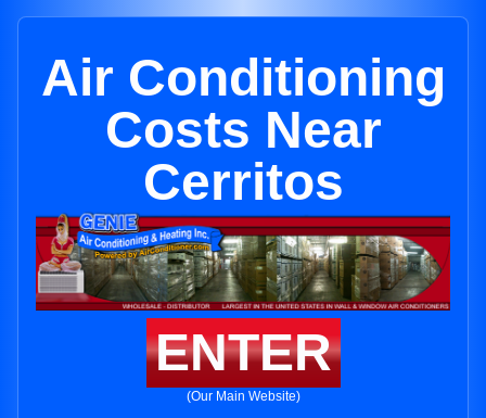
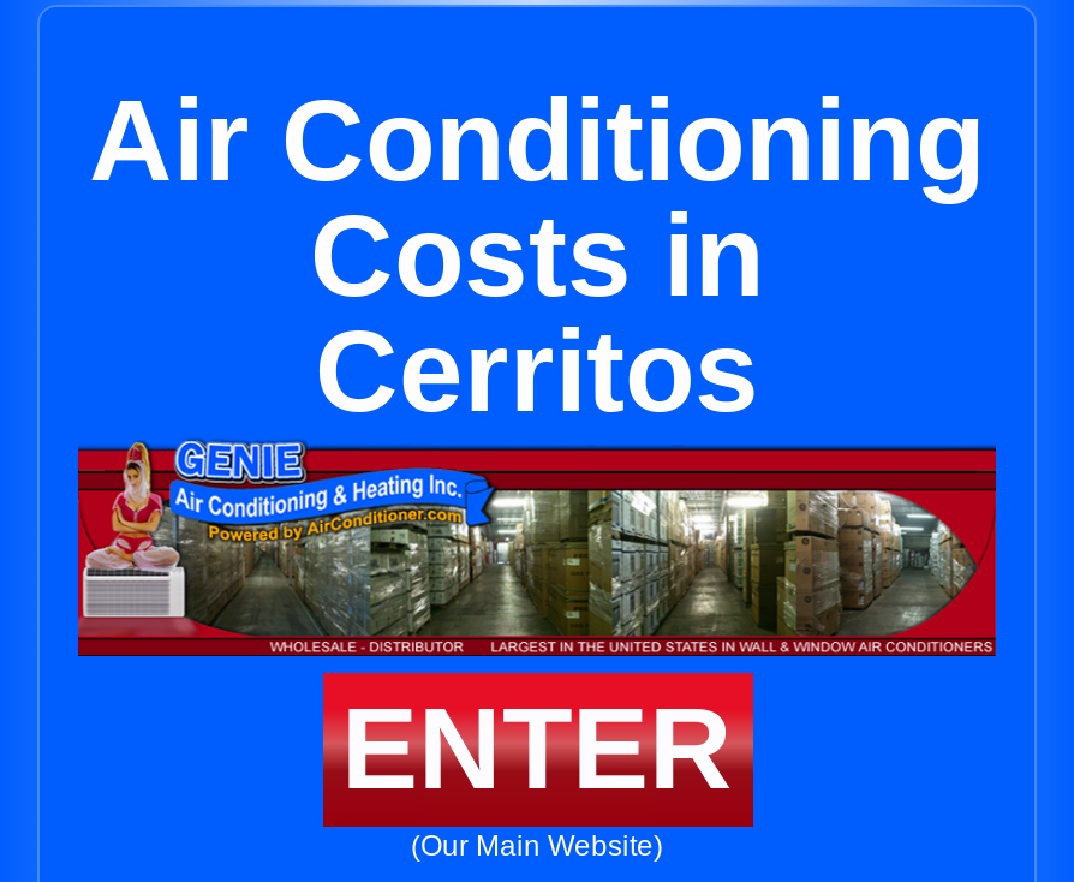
[105,101,381,159] Costs Near -> [310,192,764,320] Costs in

